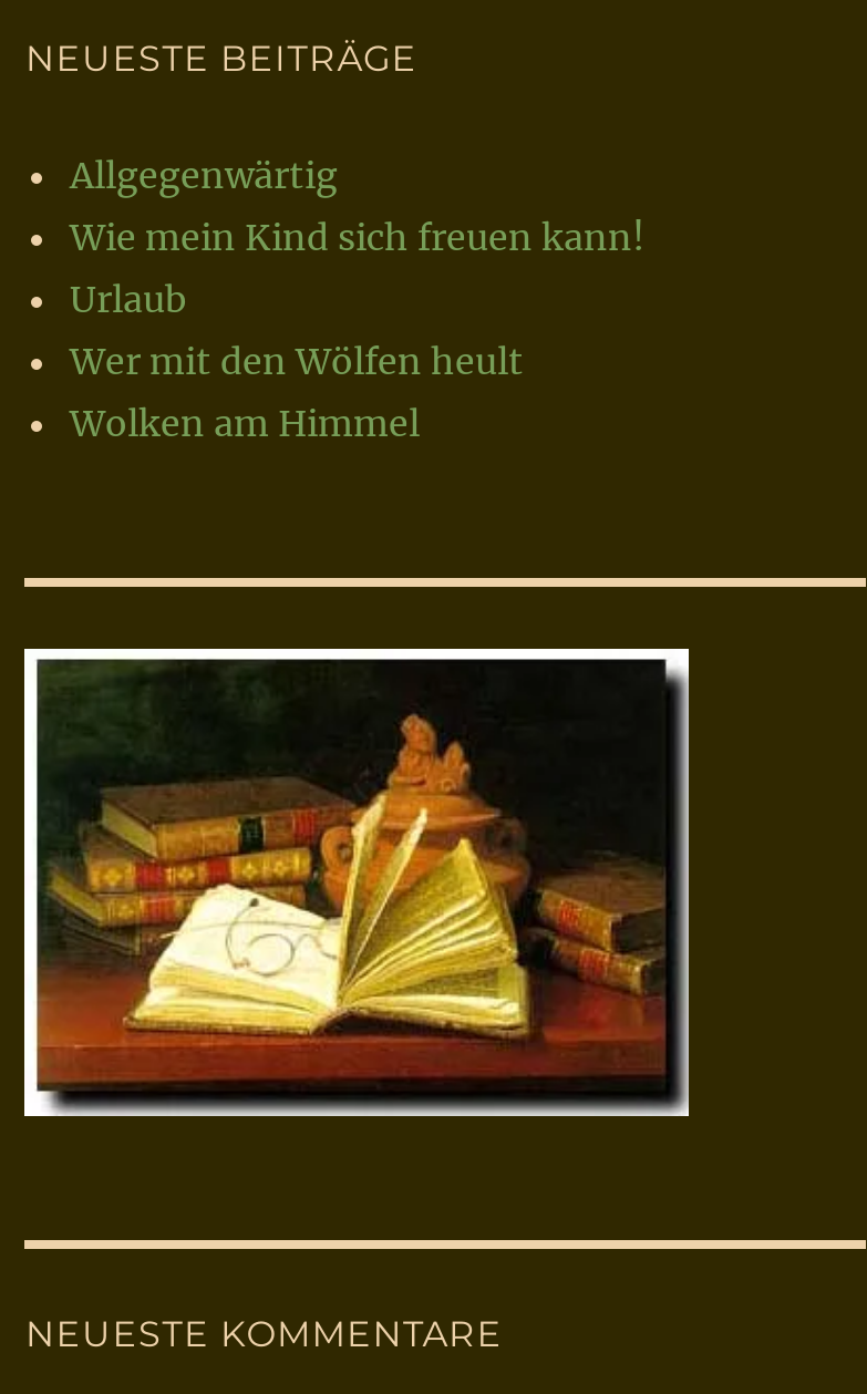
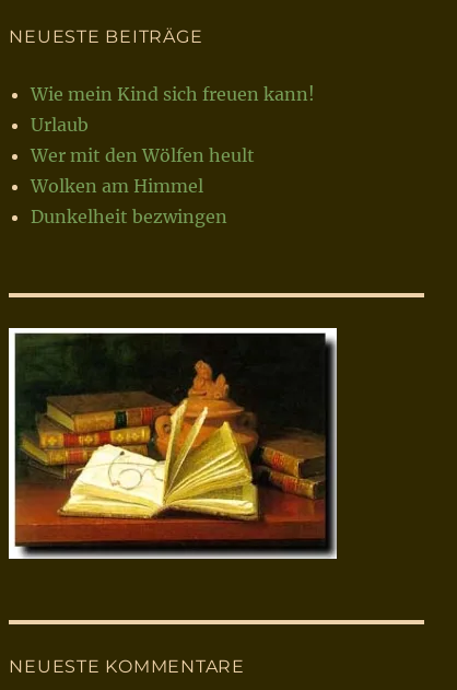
[70,152,338,196] Allgegenwärtig -> none
moved [70,214,646,444] -> [31,83,315,197]: Wie mein Kind sich freuen kann! | Urlaub | Wer mit den Wölfen heult | Wolken am Himmel
none -> [31,205,228,227] Dunkelheit bezwingen

